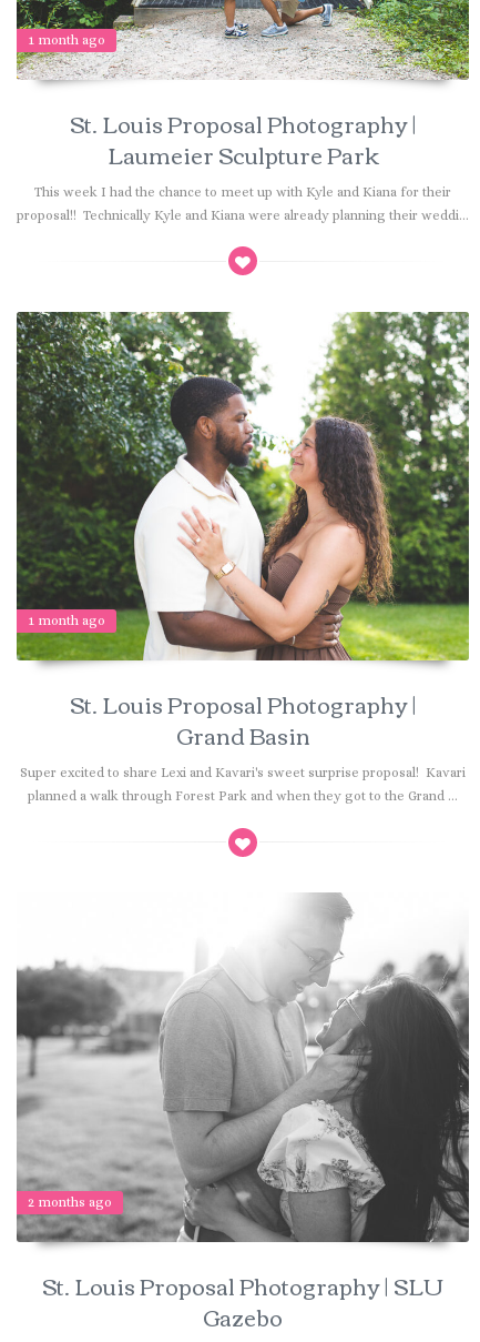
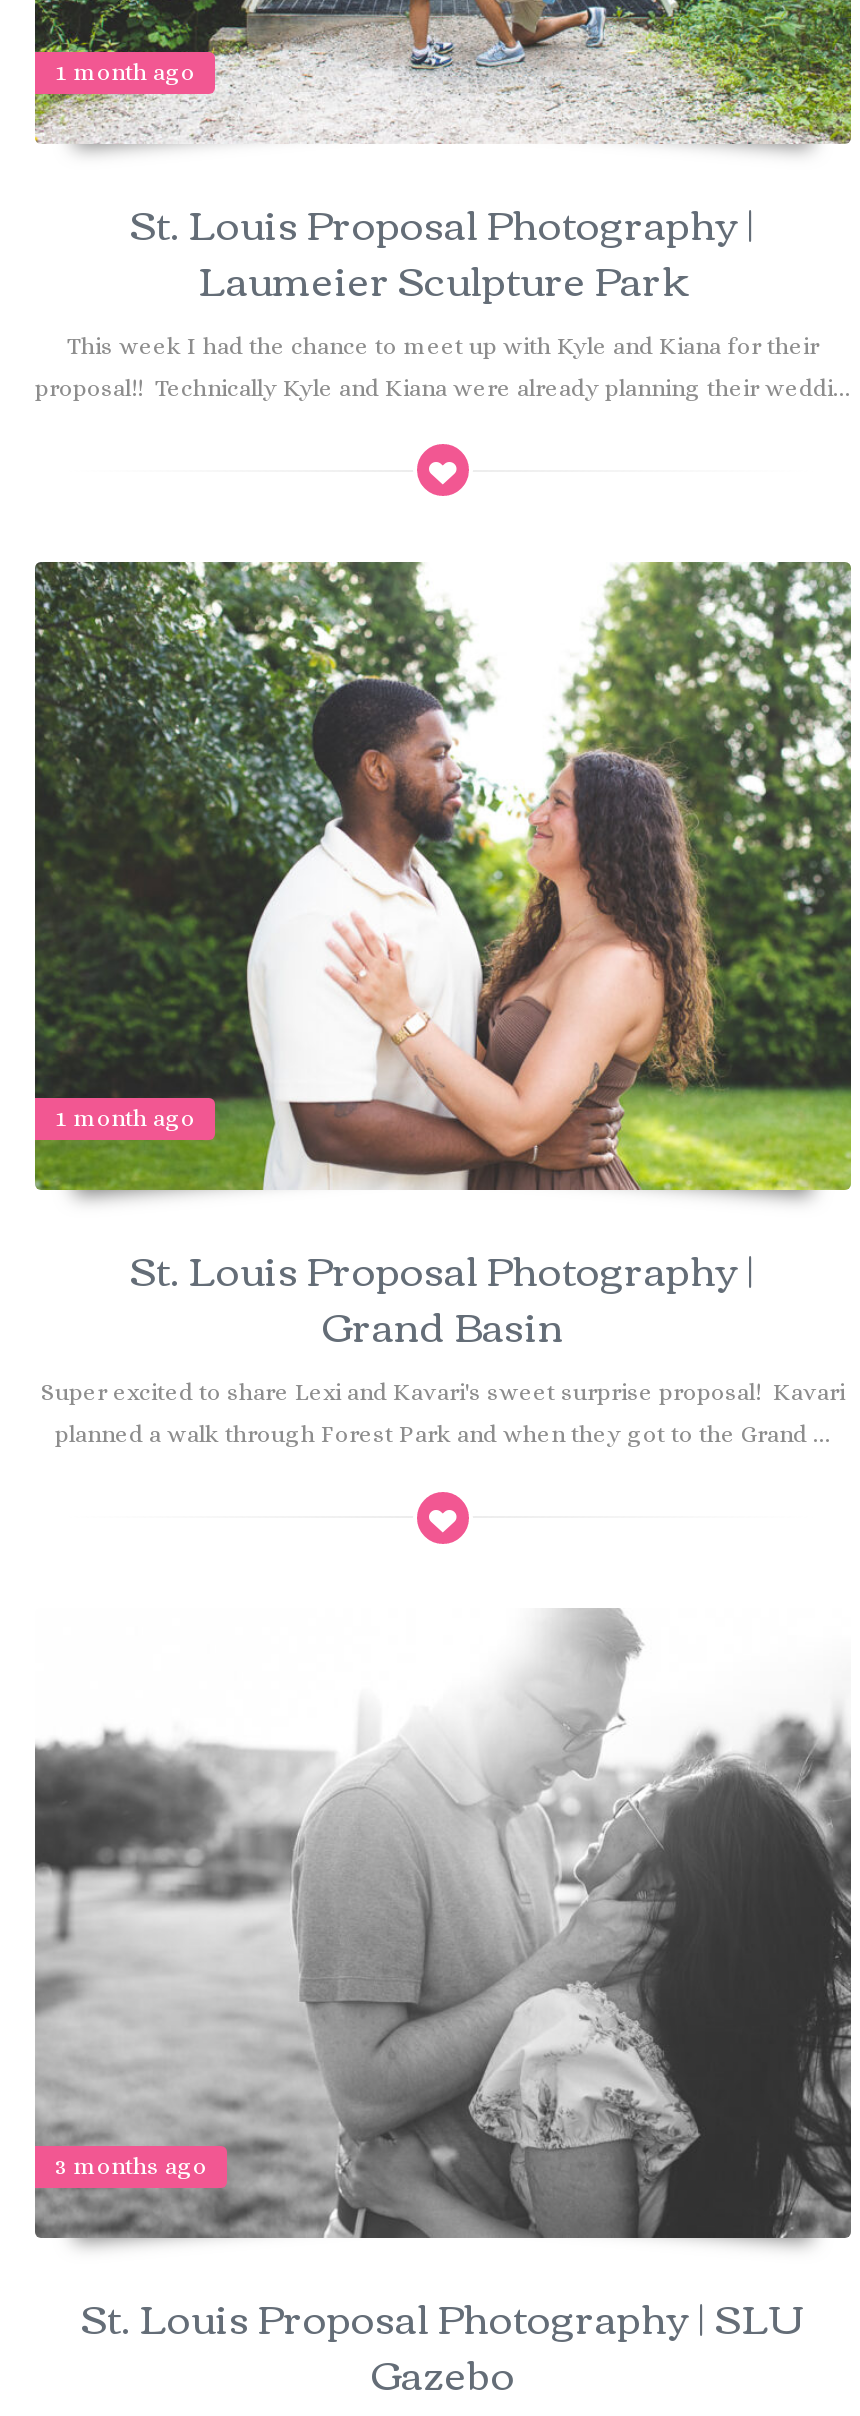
[28,1194,112,1209] 2 months ago -> [55,2151,207,2179] 3 months ago

